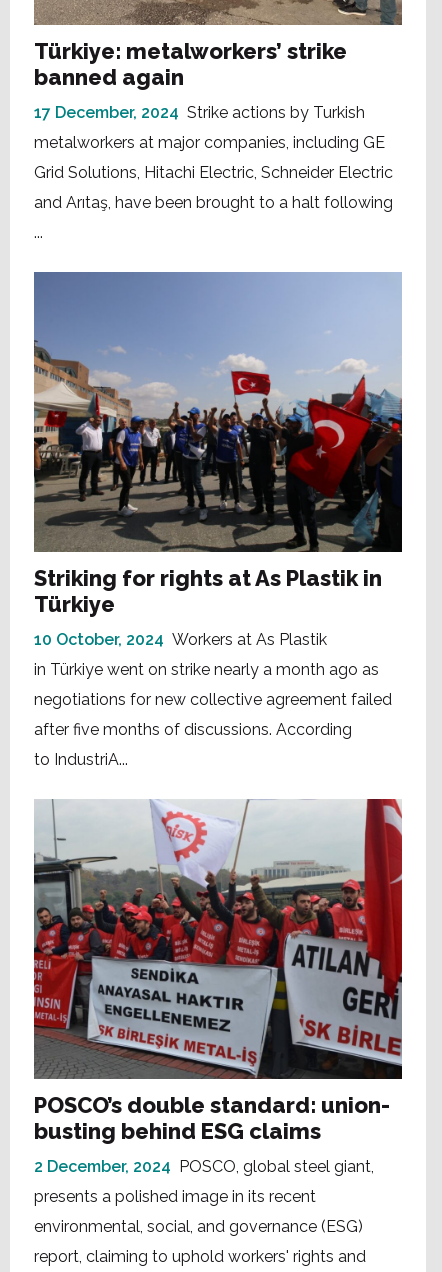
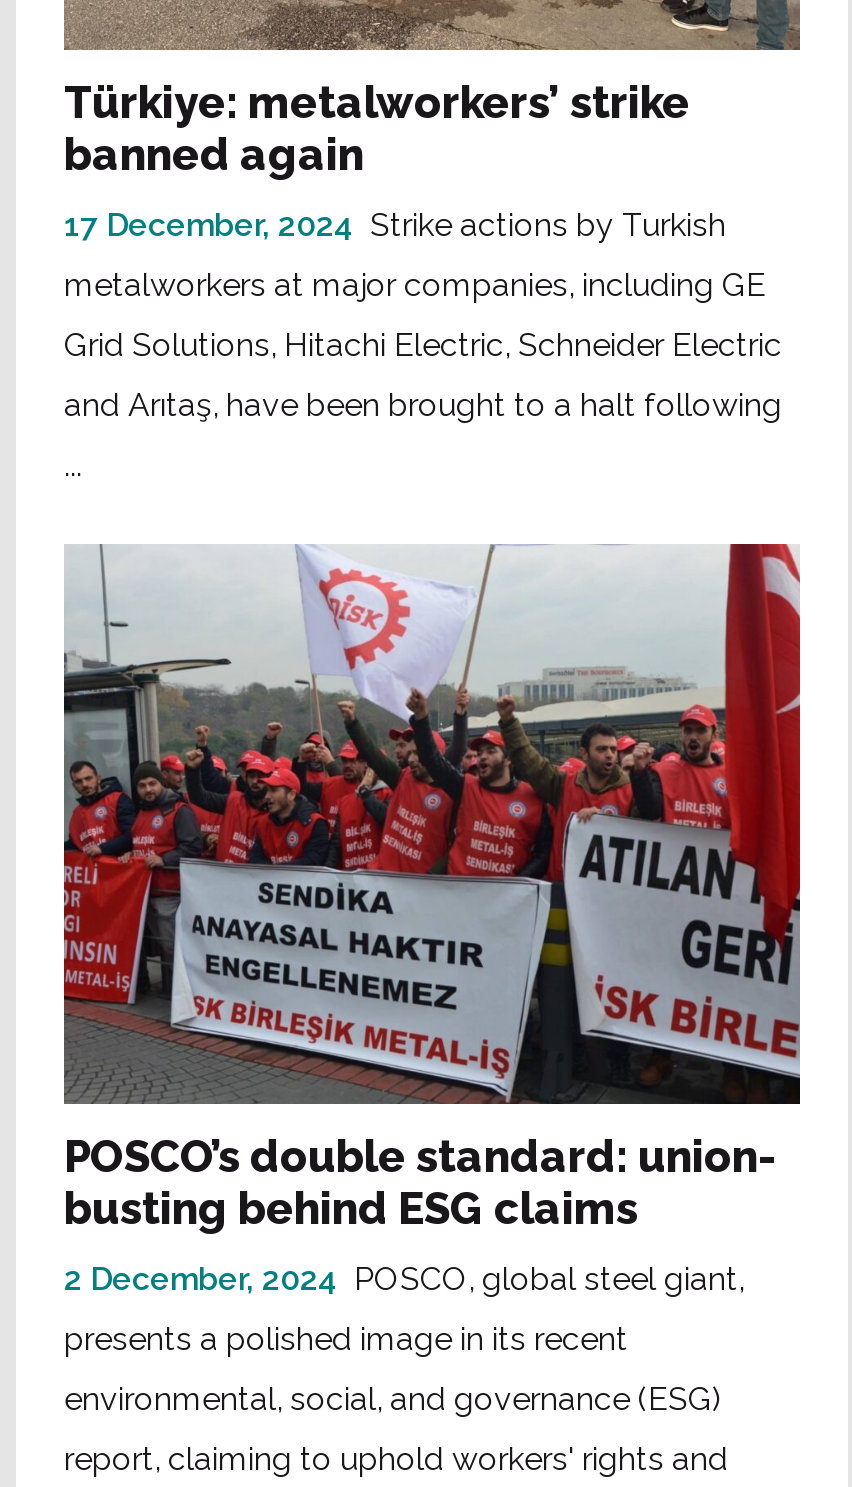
[33,272,403,769] [image] | Striking for rights at As Plastik in | Türkiye | 10 October, 2024 Workers at As Plastik | in Türkiye went on strike nearly a month ago as | negotiations for new collective agreement failed | after five months of discussions. According | to IndustriA... -> none

